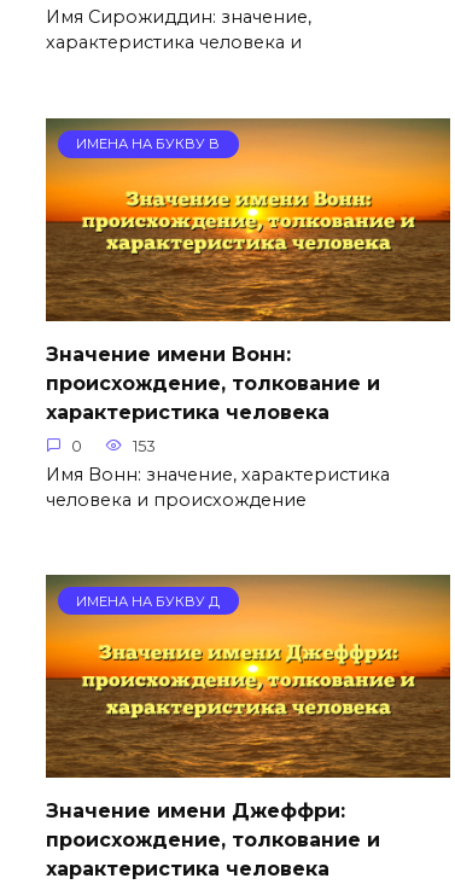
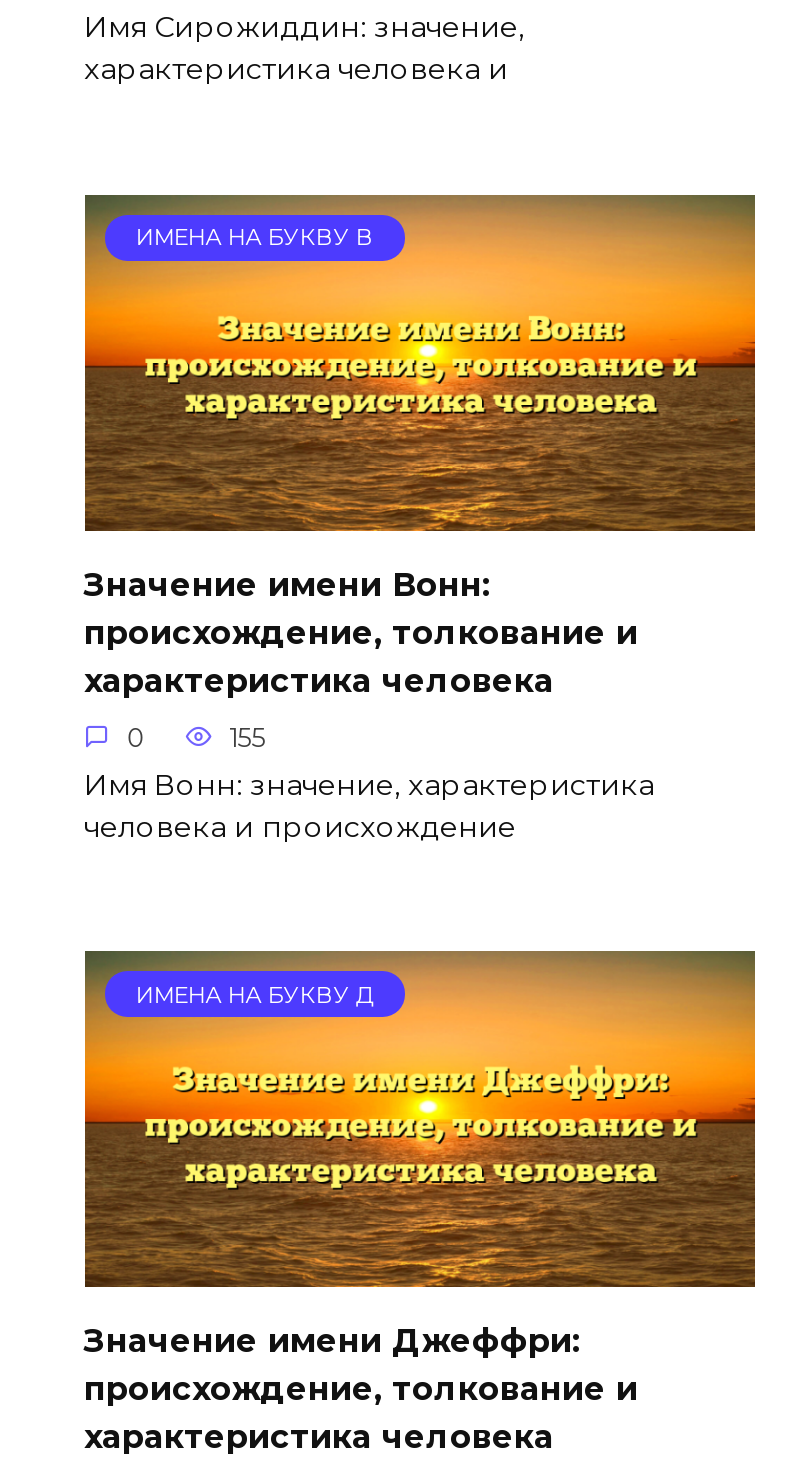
[133,437,156,455] 153 -> [229,723,265,753] 155

